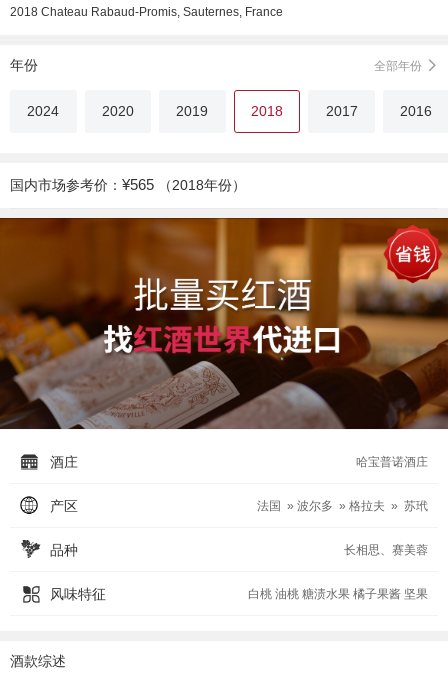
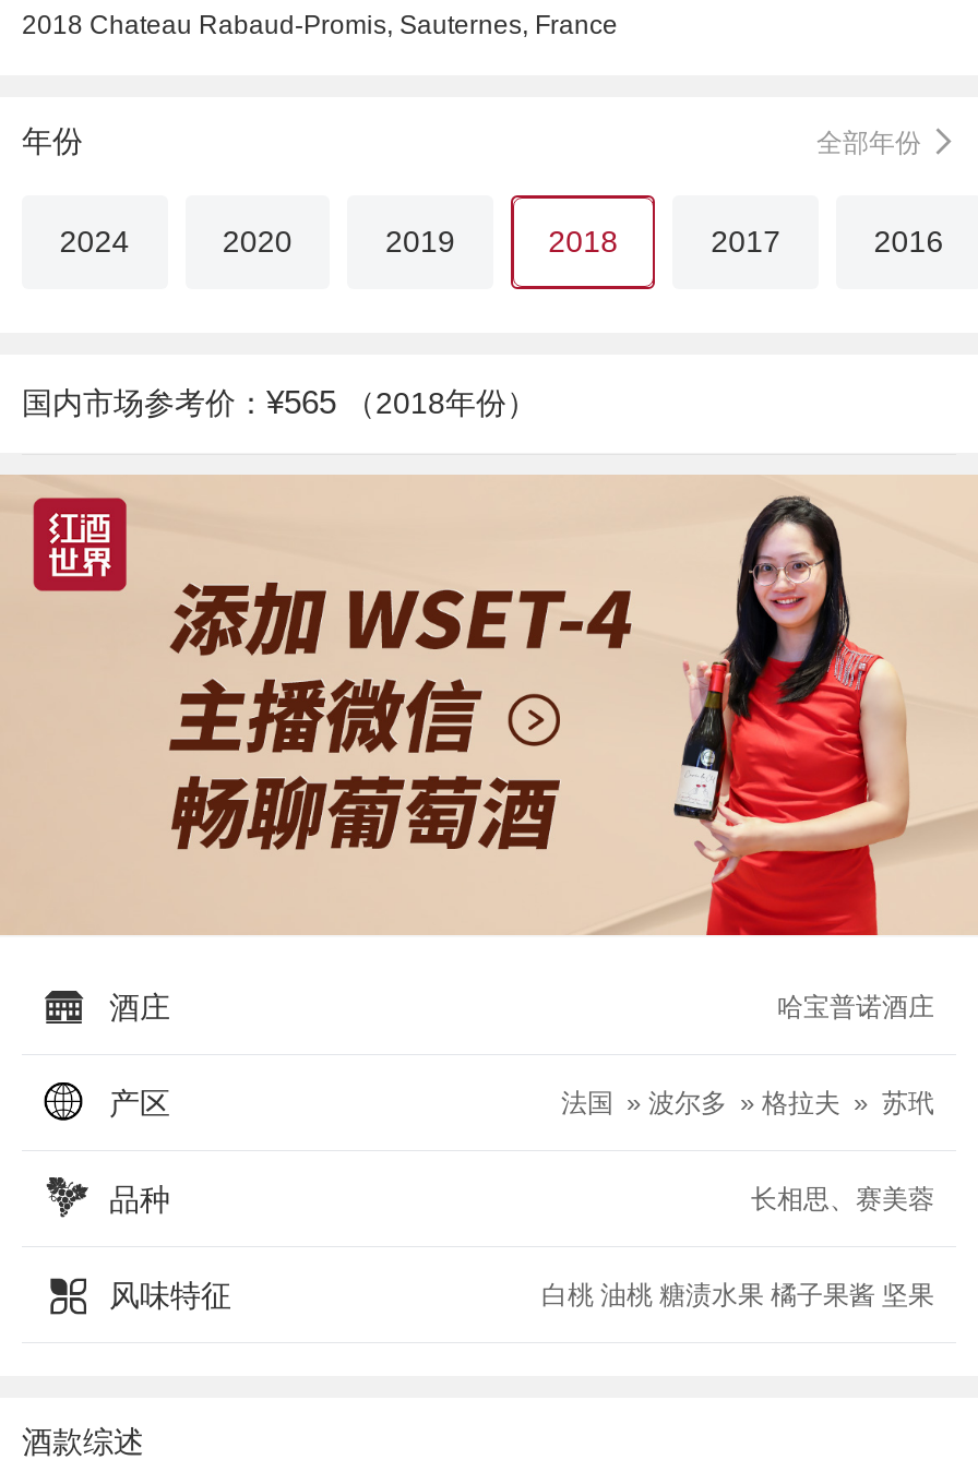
[3,217,445,430] [image] -> [7,475,971,937] [image]

